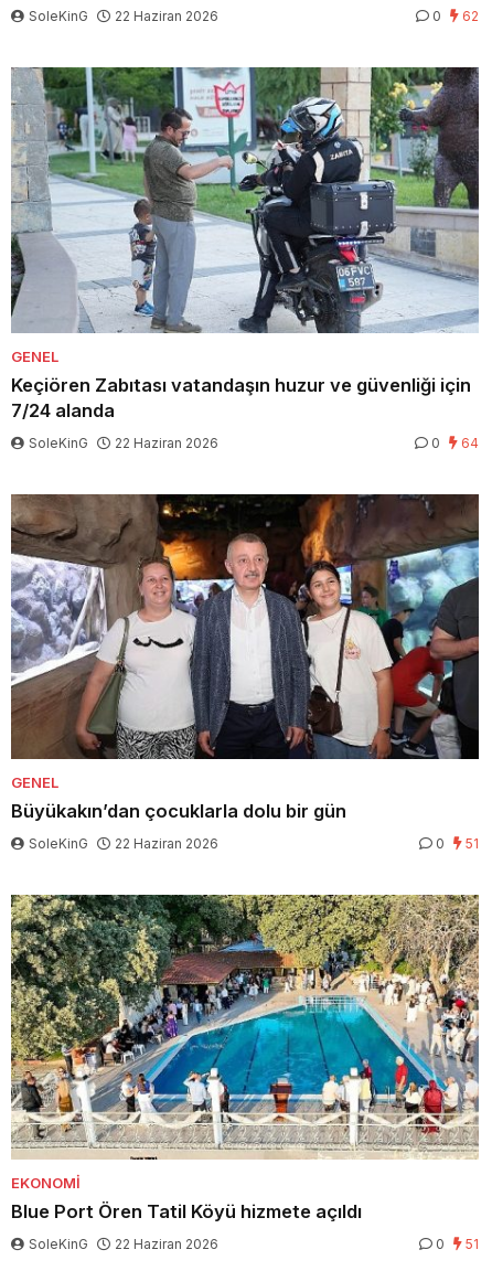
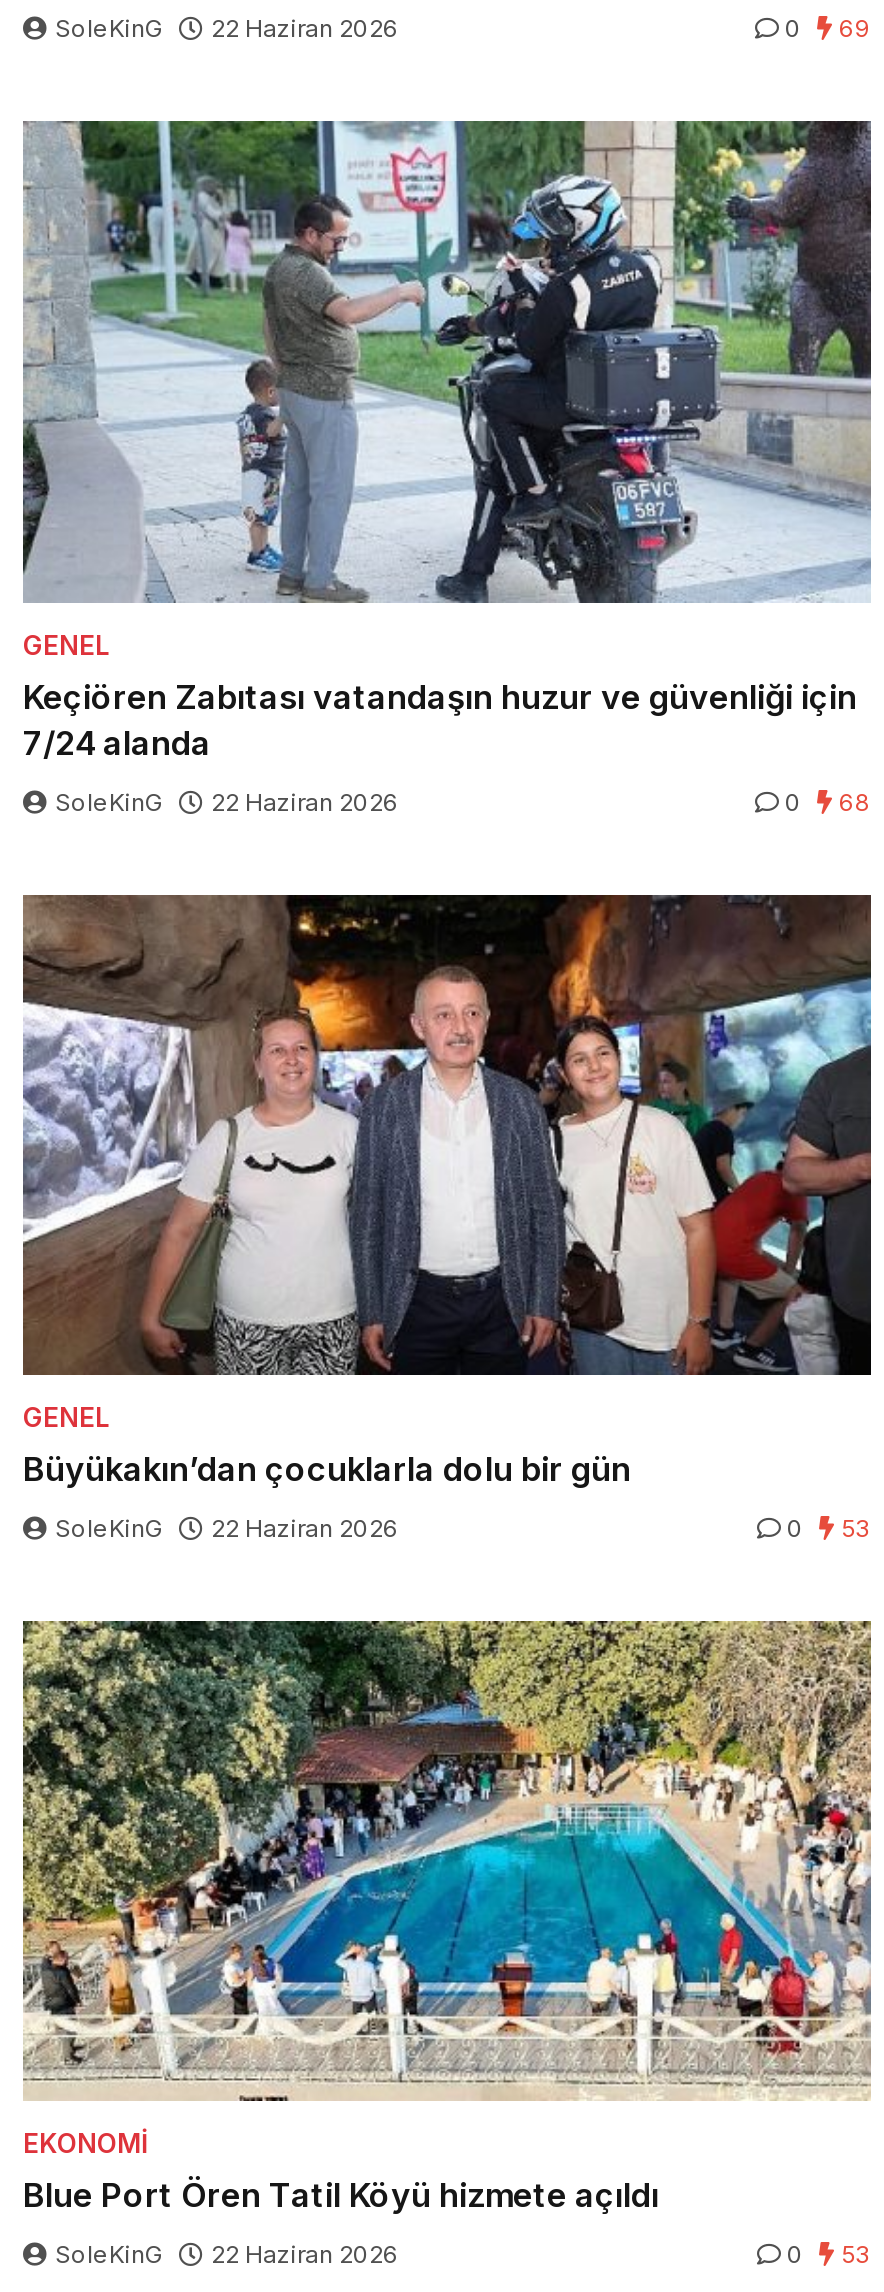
[429,8,479,24] 0 62 -> [779,13,871,43] 0 69
[428,434,479,451] 0 64 -> [779,786,871,816] 0 68
[432,835,479,852] 0 51 -> [781,1513,871,1543] 0 53
[432,1236,479,1252] 0 51 -> [781,2239,871,2269] 0 53

